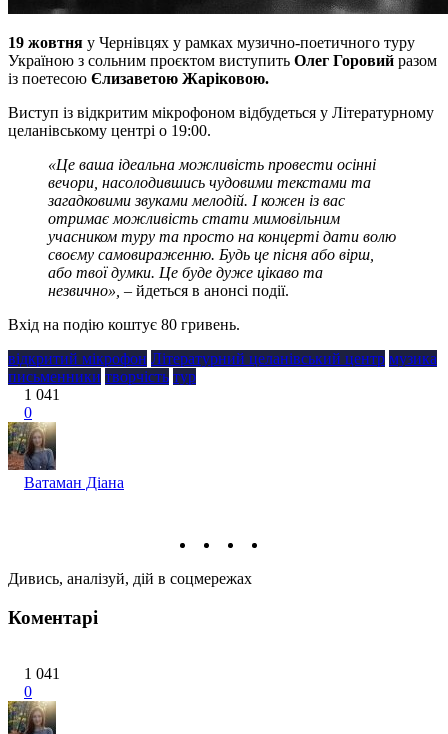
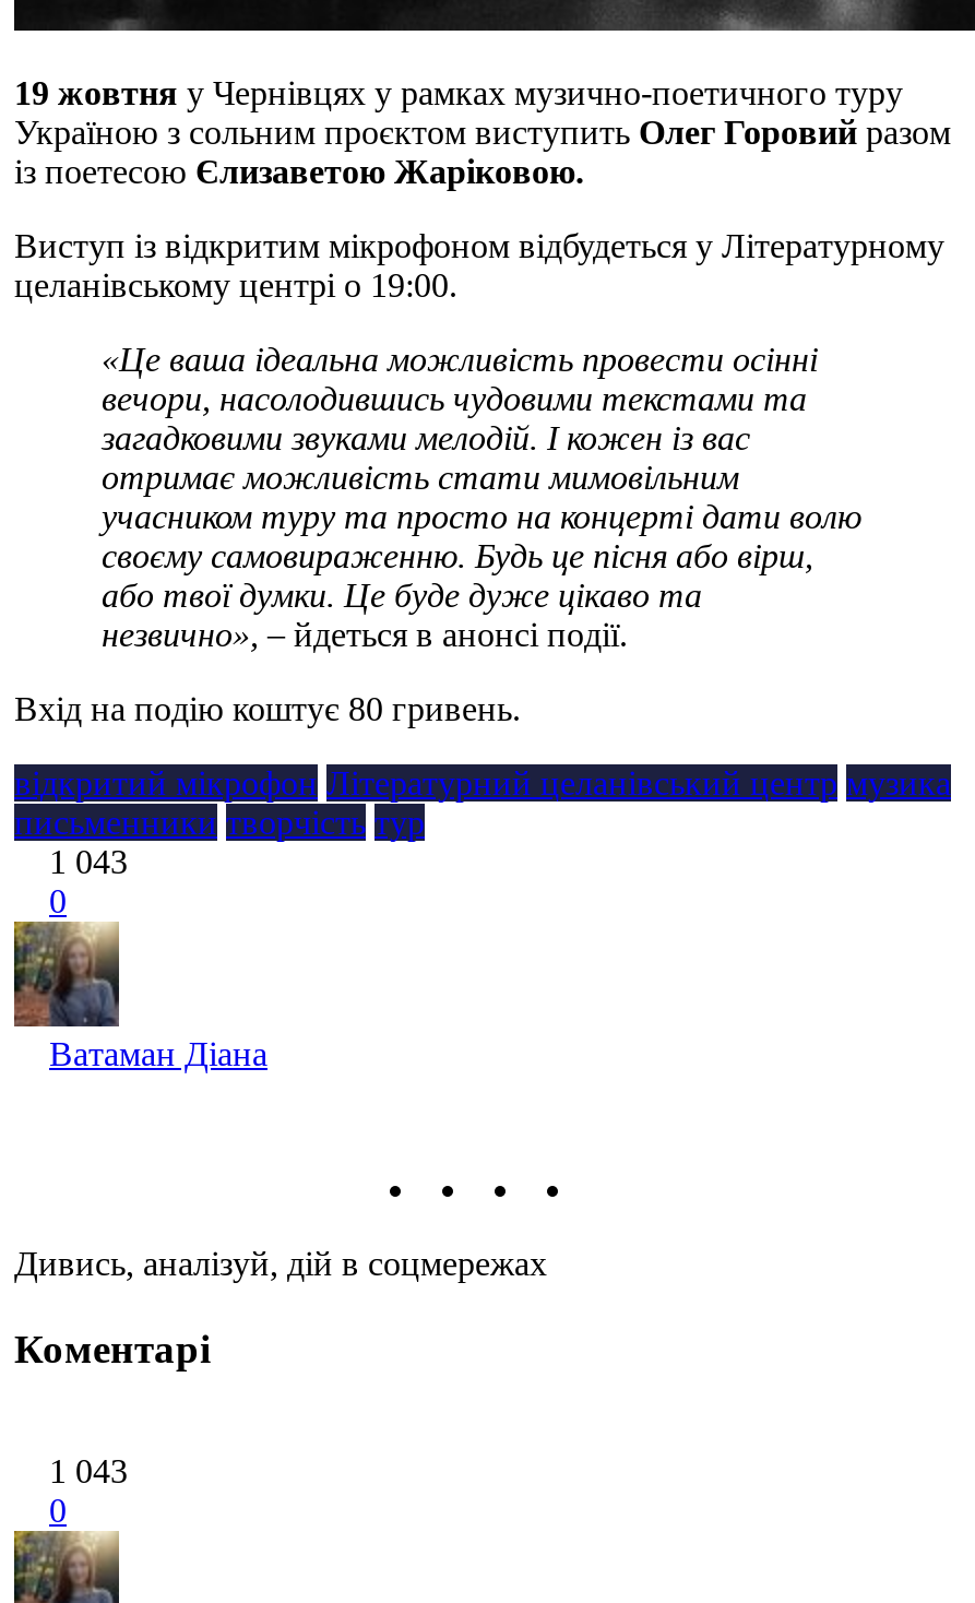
[24,386,60,403] 1 041 -> [49,843,128,880] 1 043
[24,665,60,682] 1 041 -> [49,1453,128,1490] 1 043

